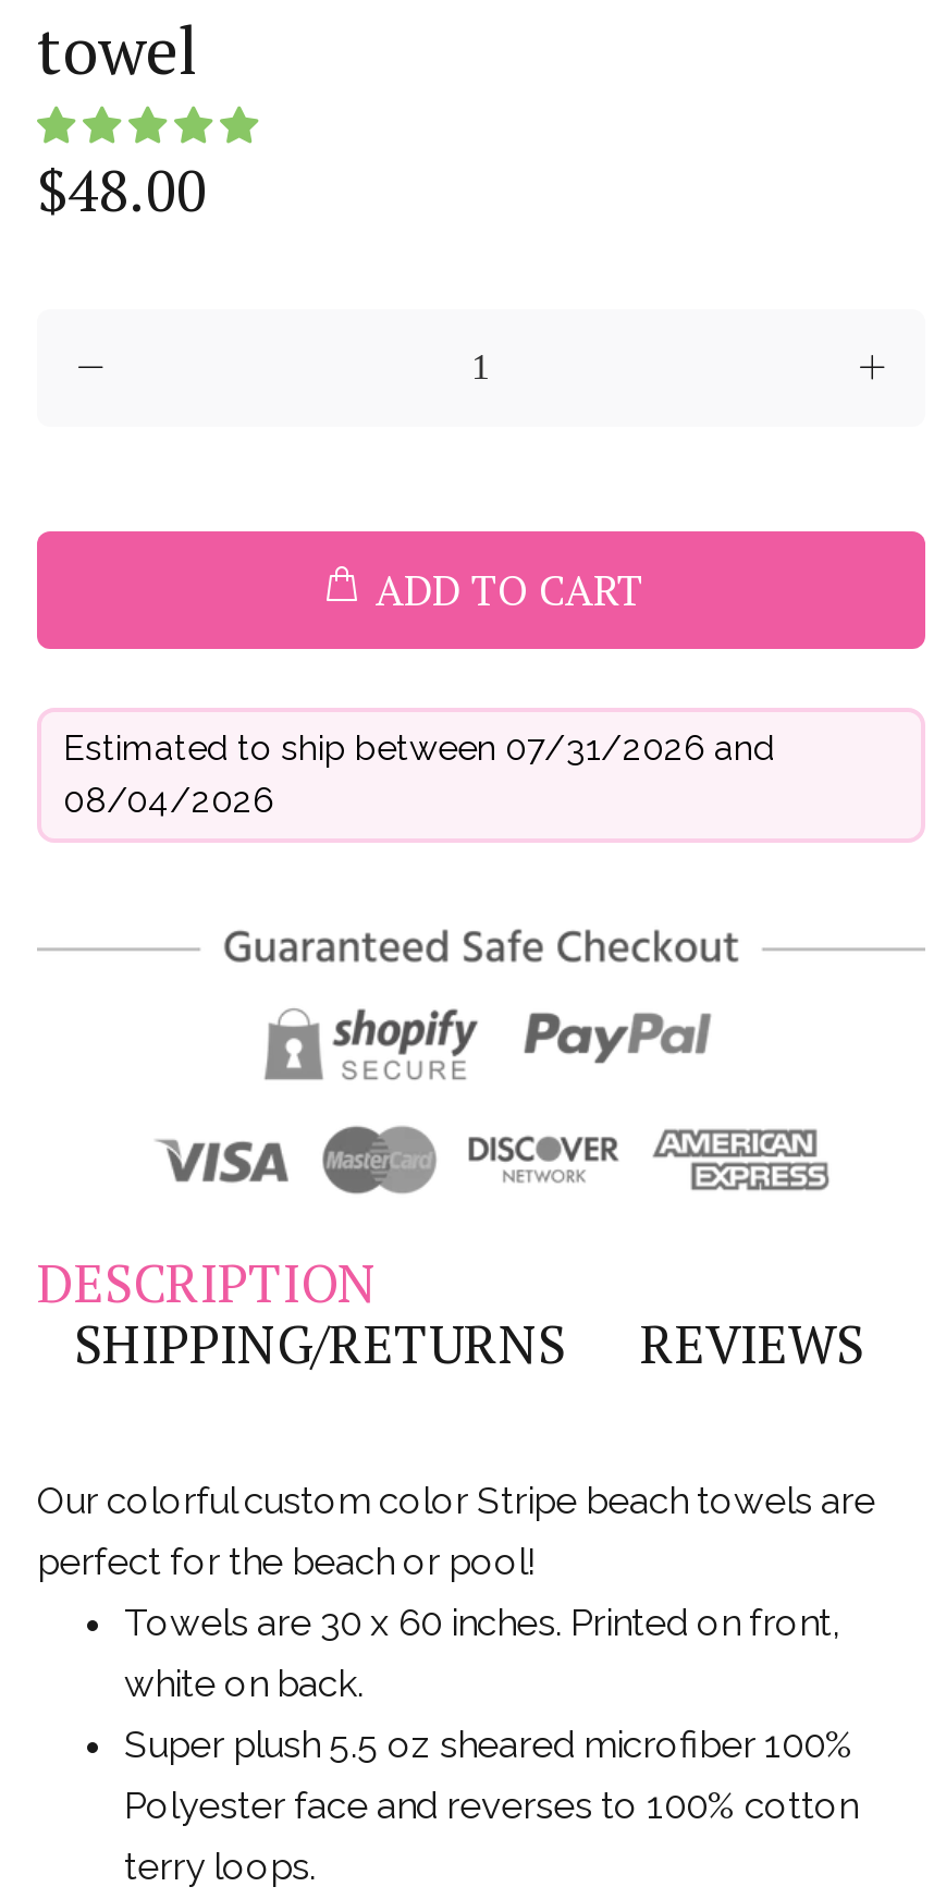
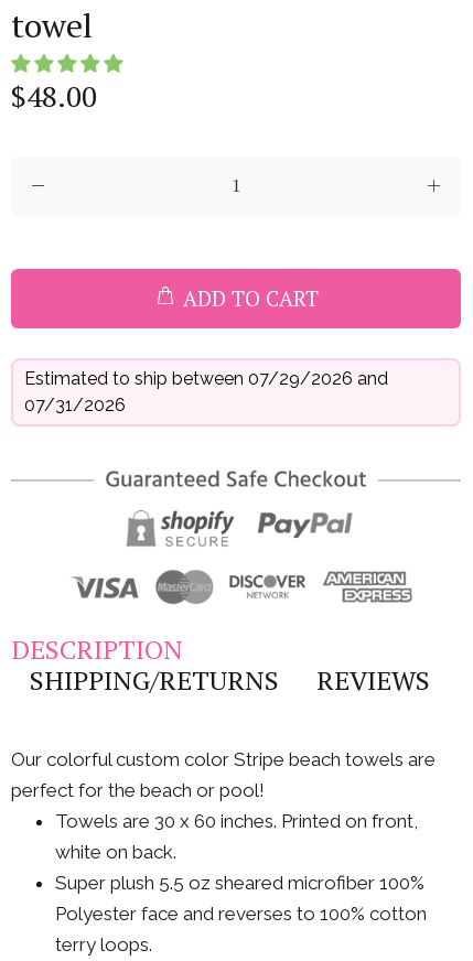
[63,727,775,769] Estimated to ship between 07/31/2026 and -> [24,368,388,389] Estimated to ship between 07/29/2026 and
[63,780,274,821] 08/04/2026 -> [24,395,126,415] 07/31/2026

